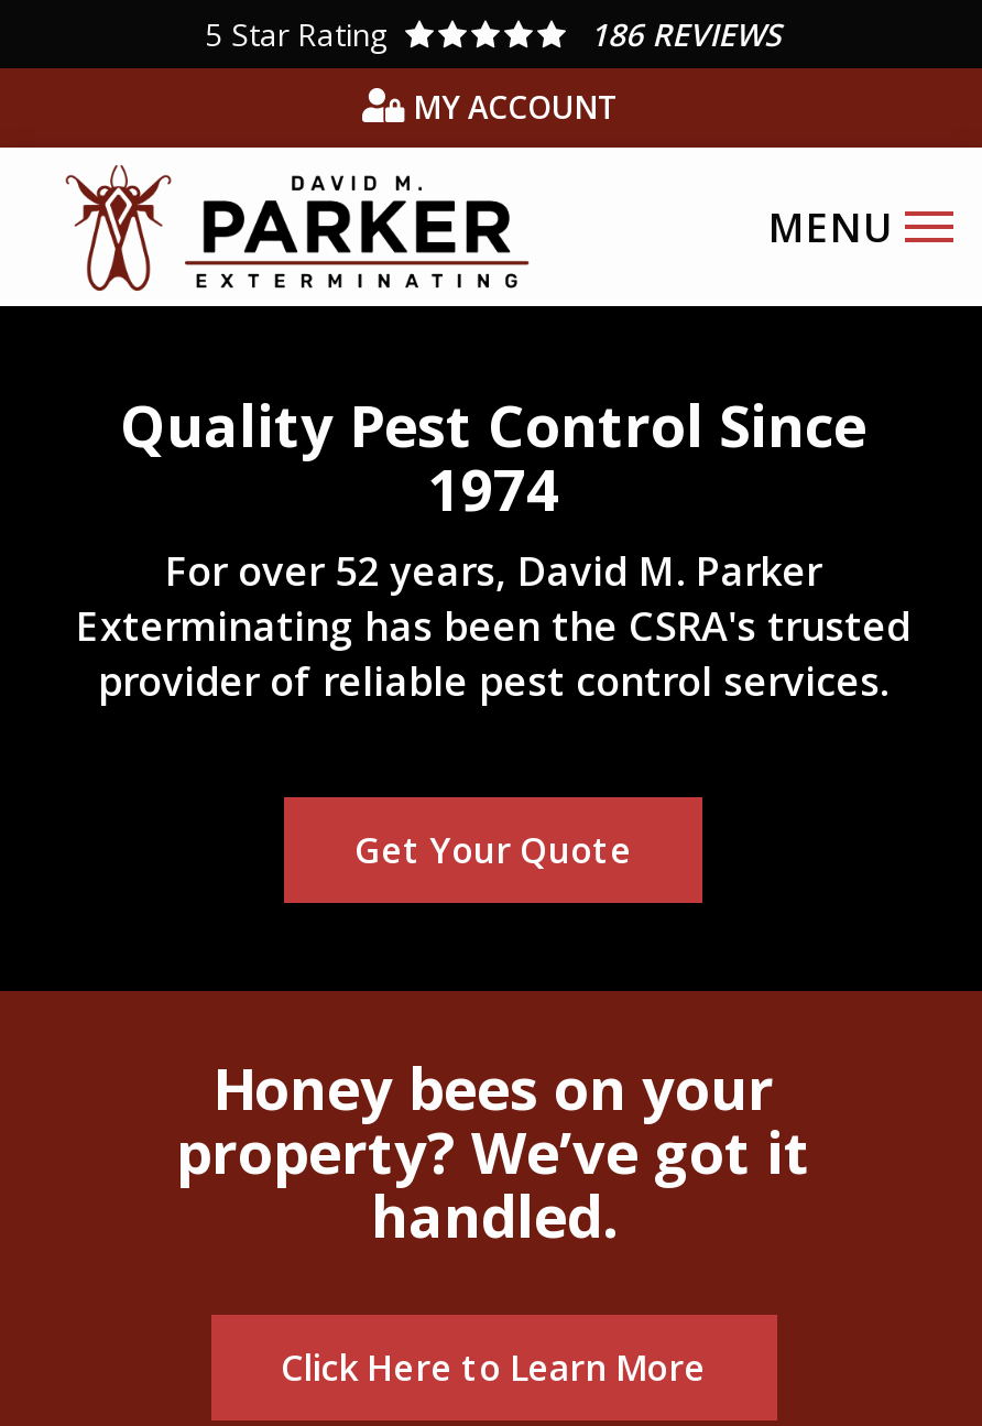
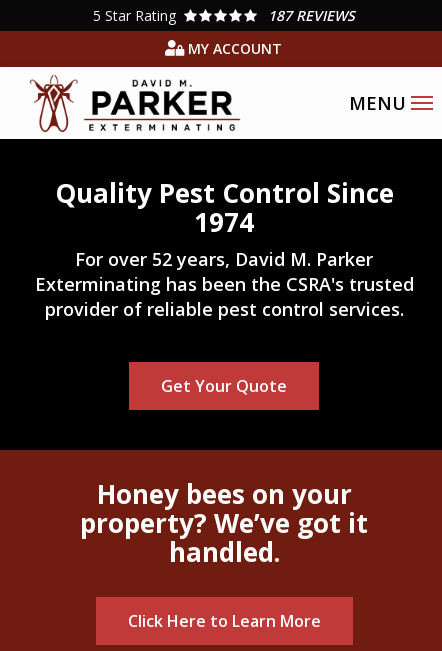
[590,13,782,55] 186 REVIEWS -> [268,6,355,25] 187 REVIEWS

